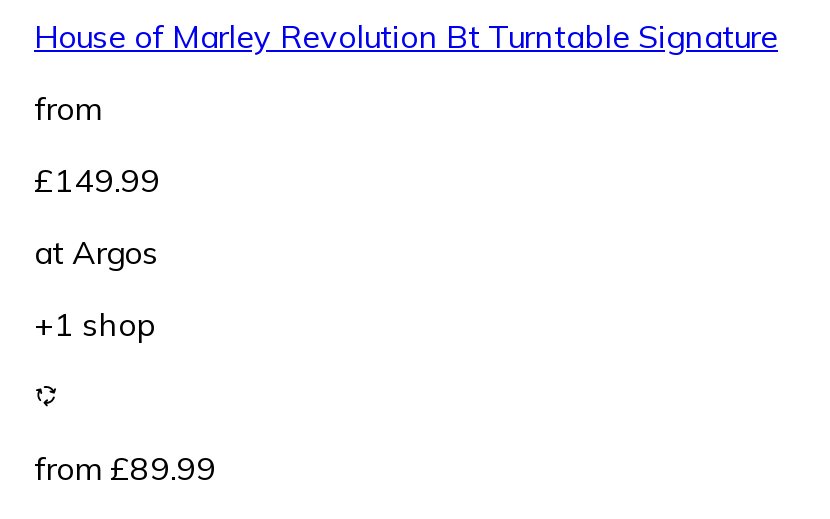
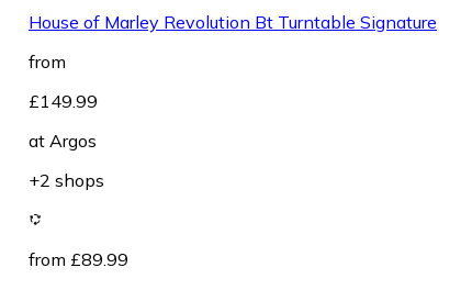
[34,304,156,344] +1 shop -> [29,169,104,191] +2 shops

